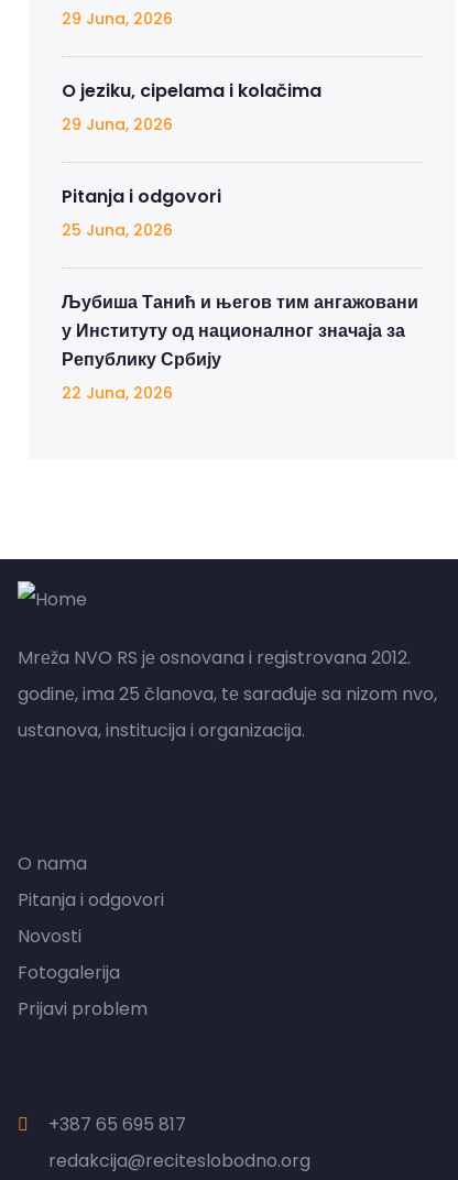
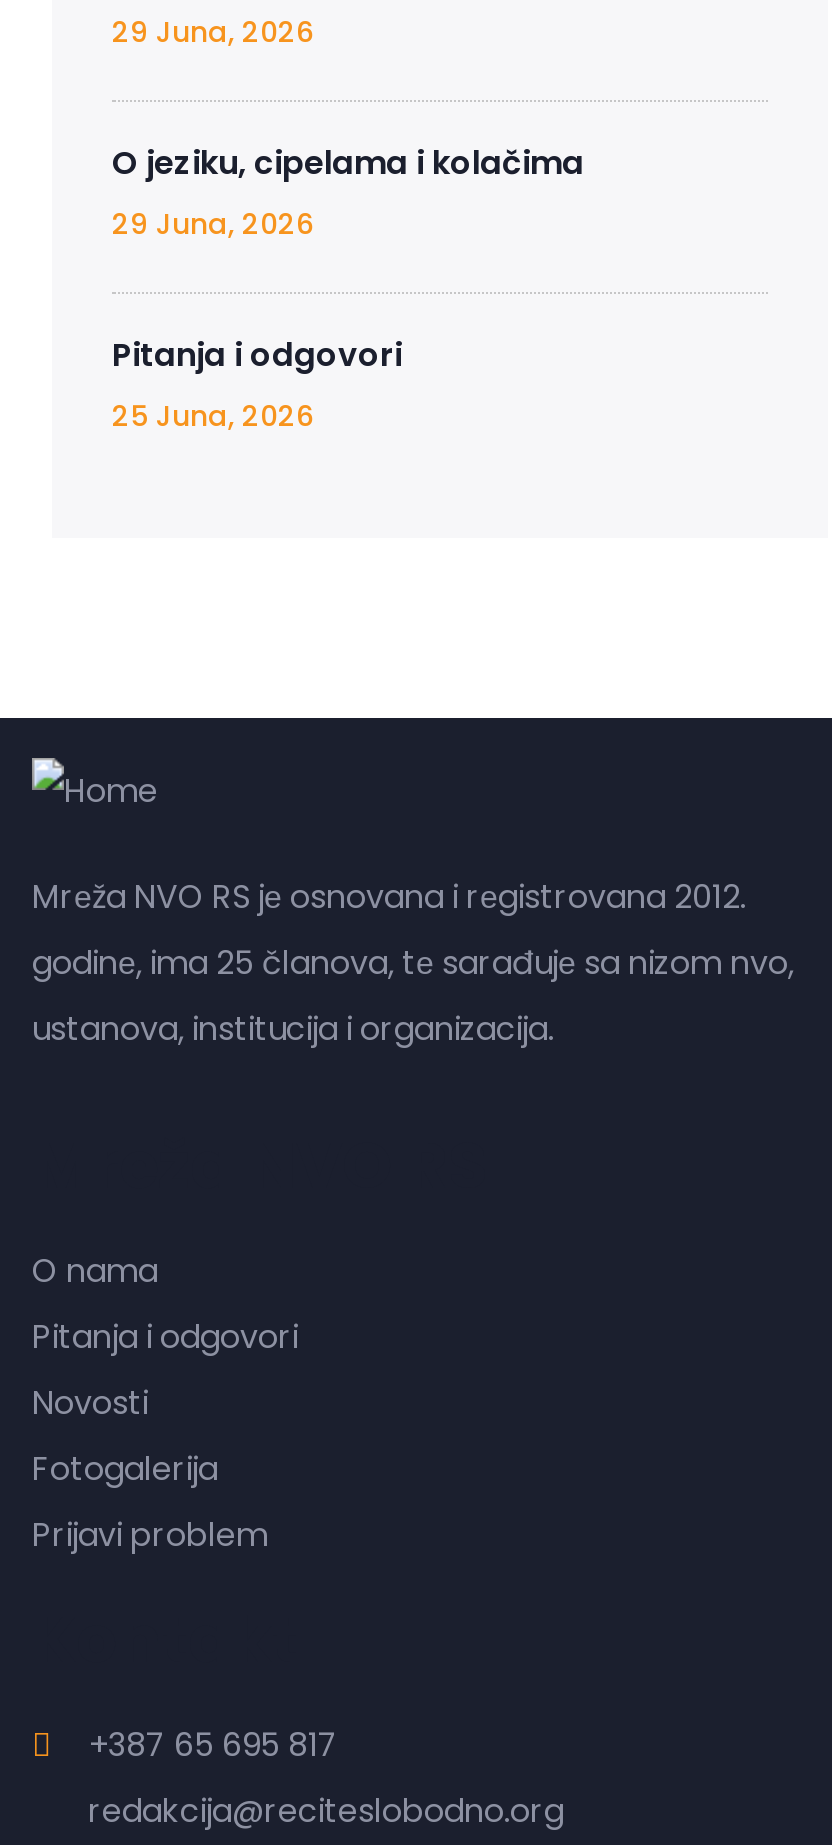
[62,289,418,404] Љубиша Танић и његов тим ангажовани | у Институту од националног значаја за | Републику Србију | 22 Juna, 2026 -> none

